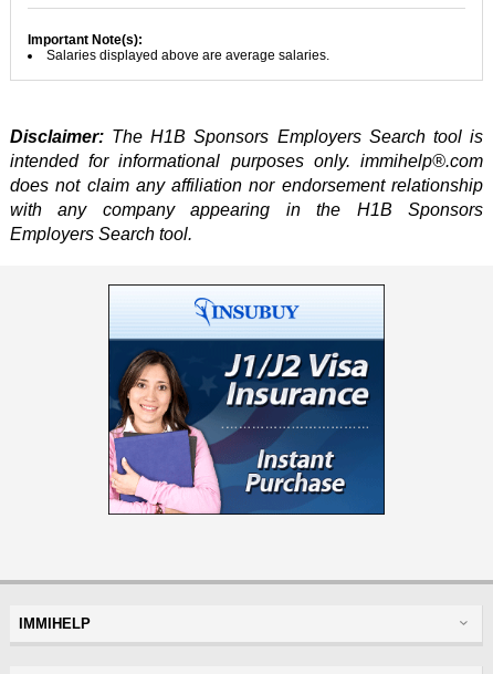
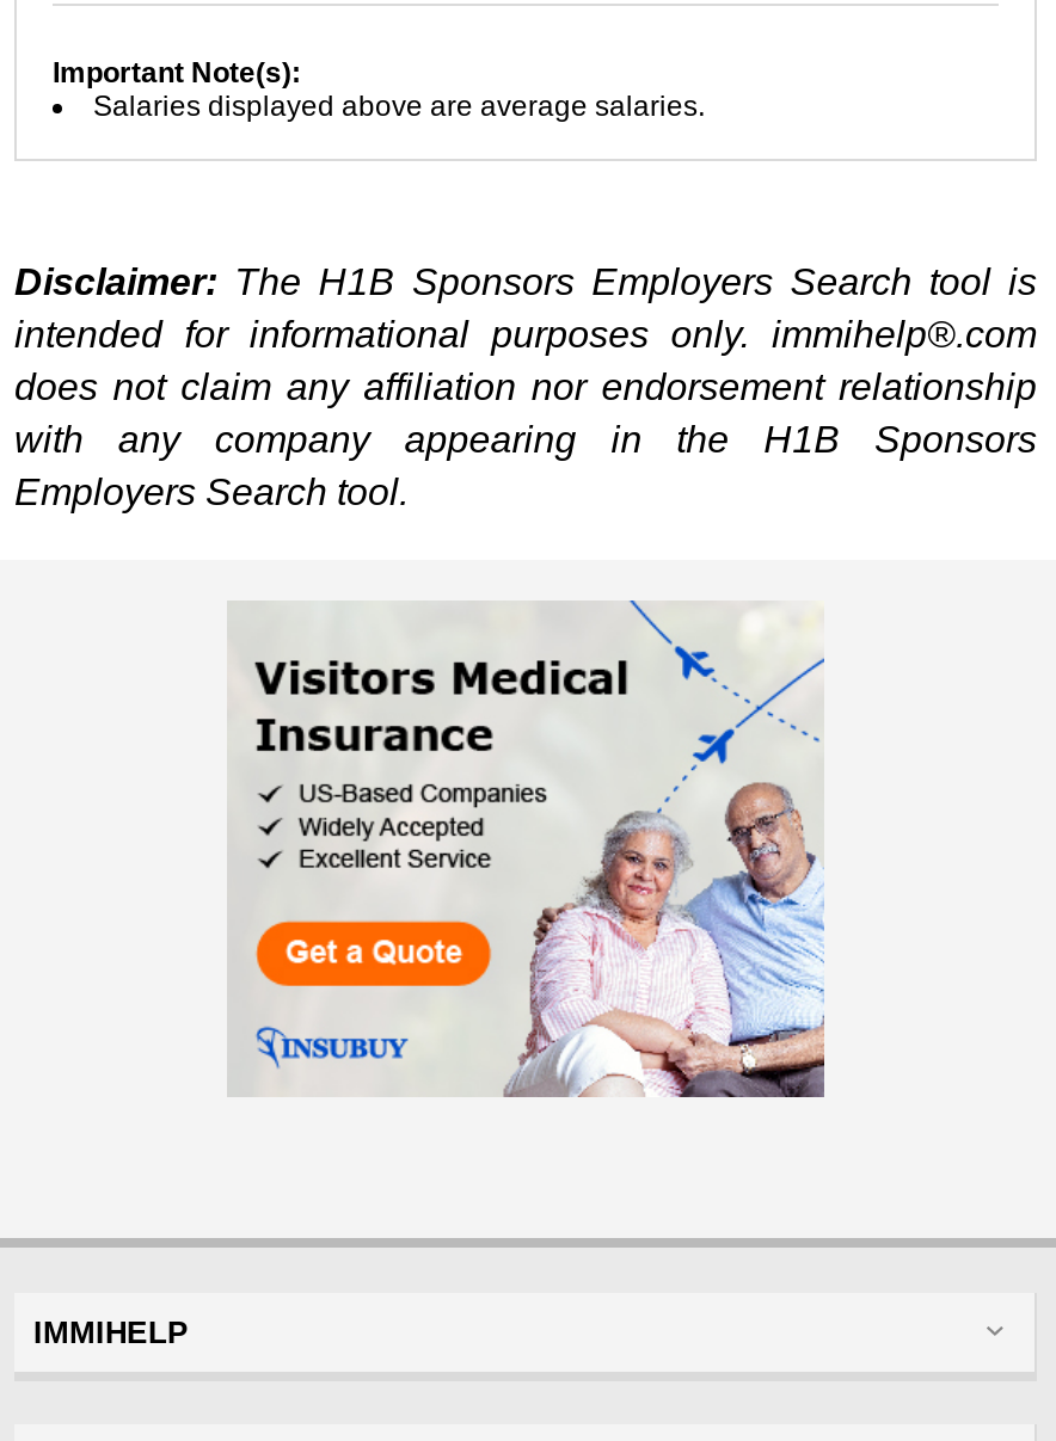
[107,283,386,516] [image] -> [227,601,827,1100] [image]

